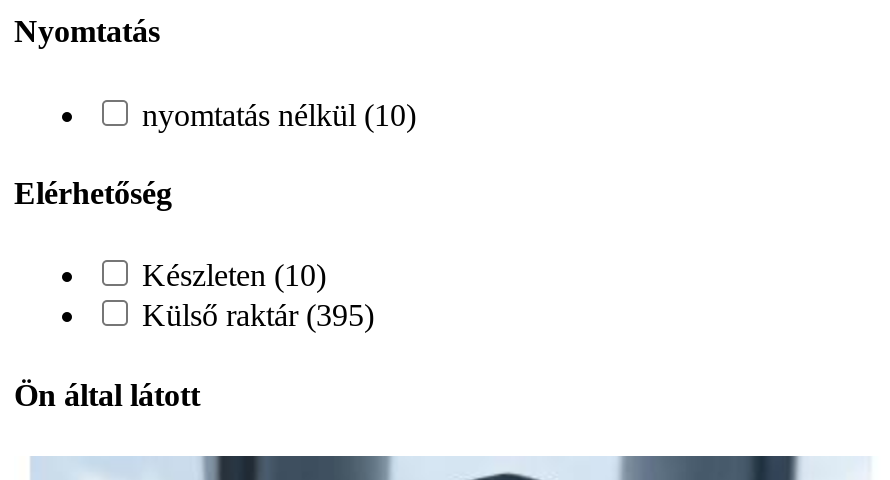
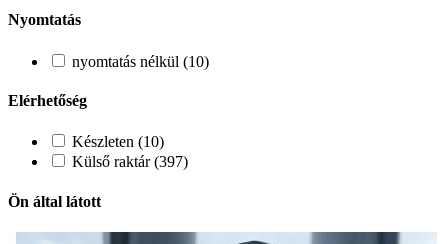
[142,299,374,333] Külső raktár (395) -> [72,153,188,170] Külső raktár (397)

